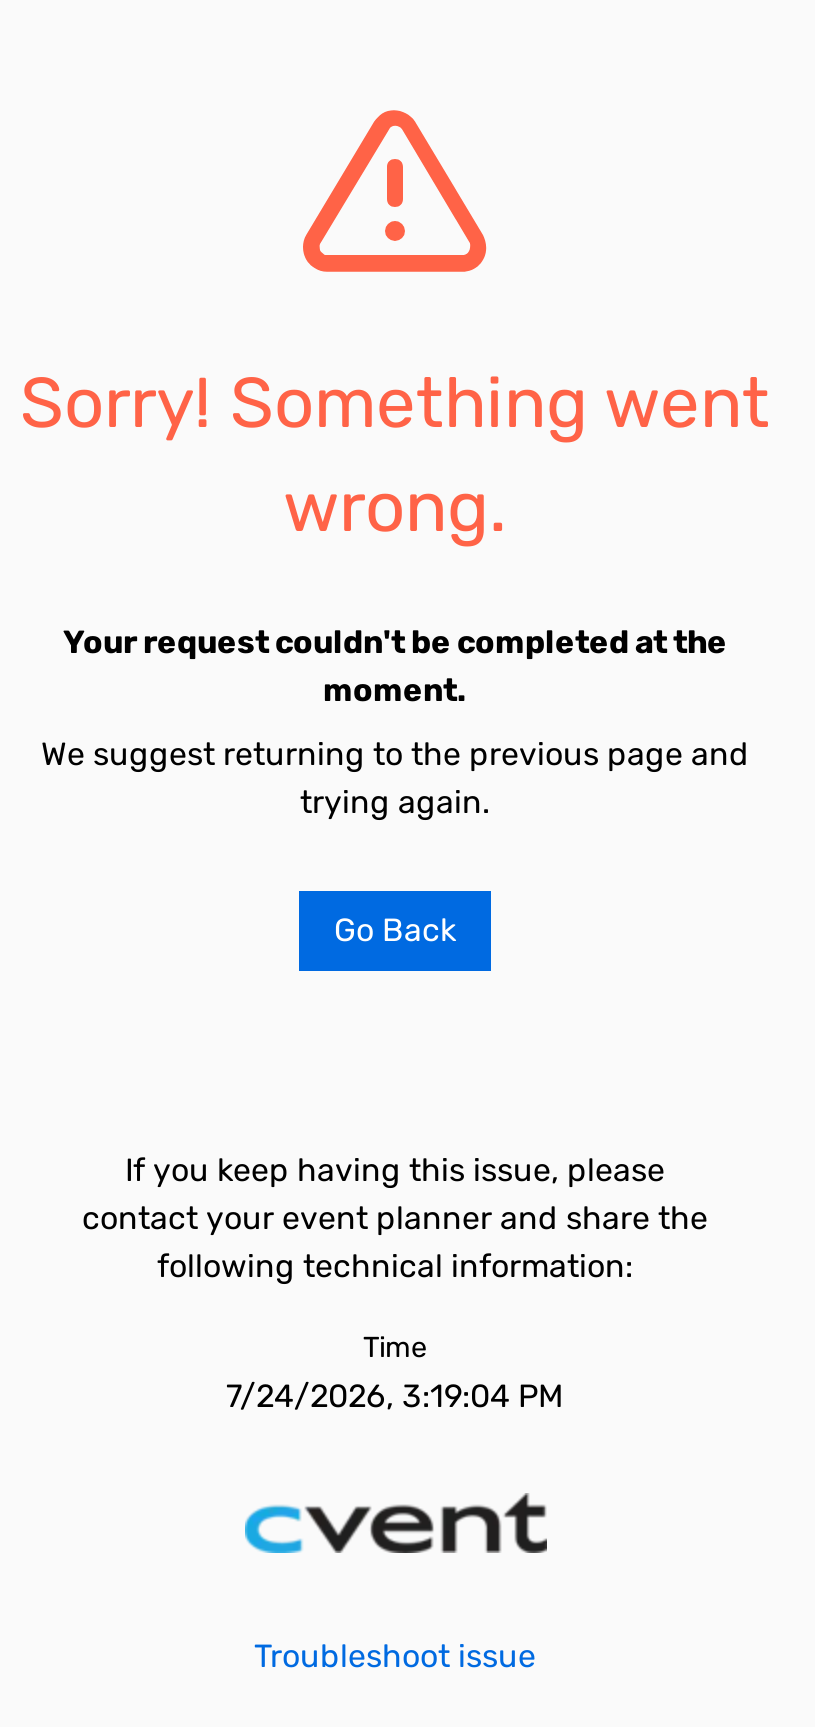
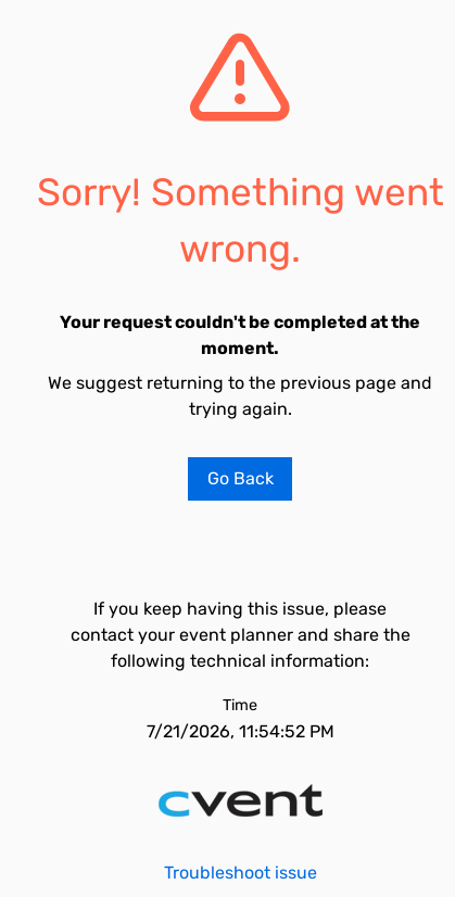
[226,1377,564,1415] 7/24/2026, 3:19:04 PM -> [146,721,334,742] 7/21/2026, 11:54:52 PM

